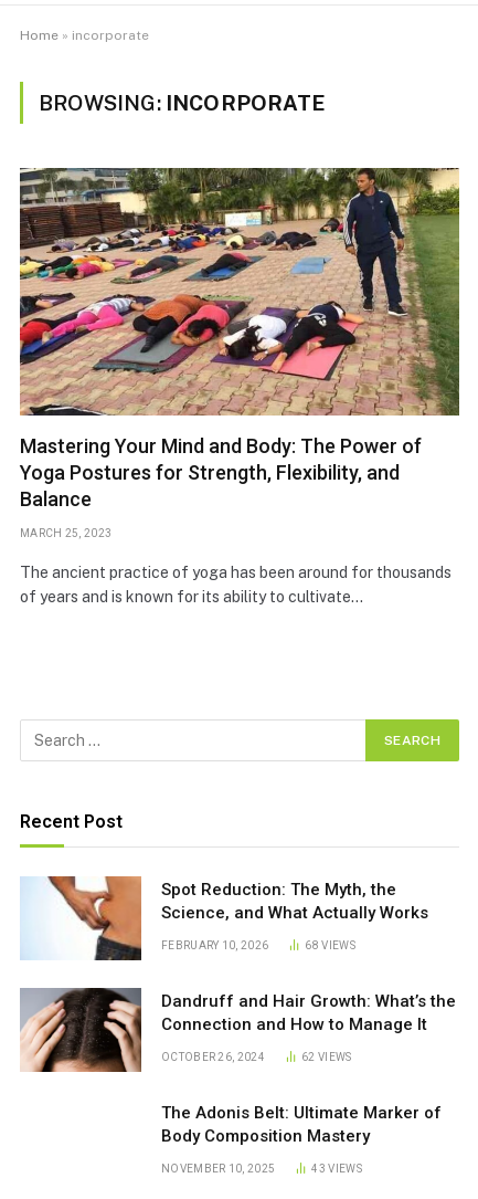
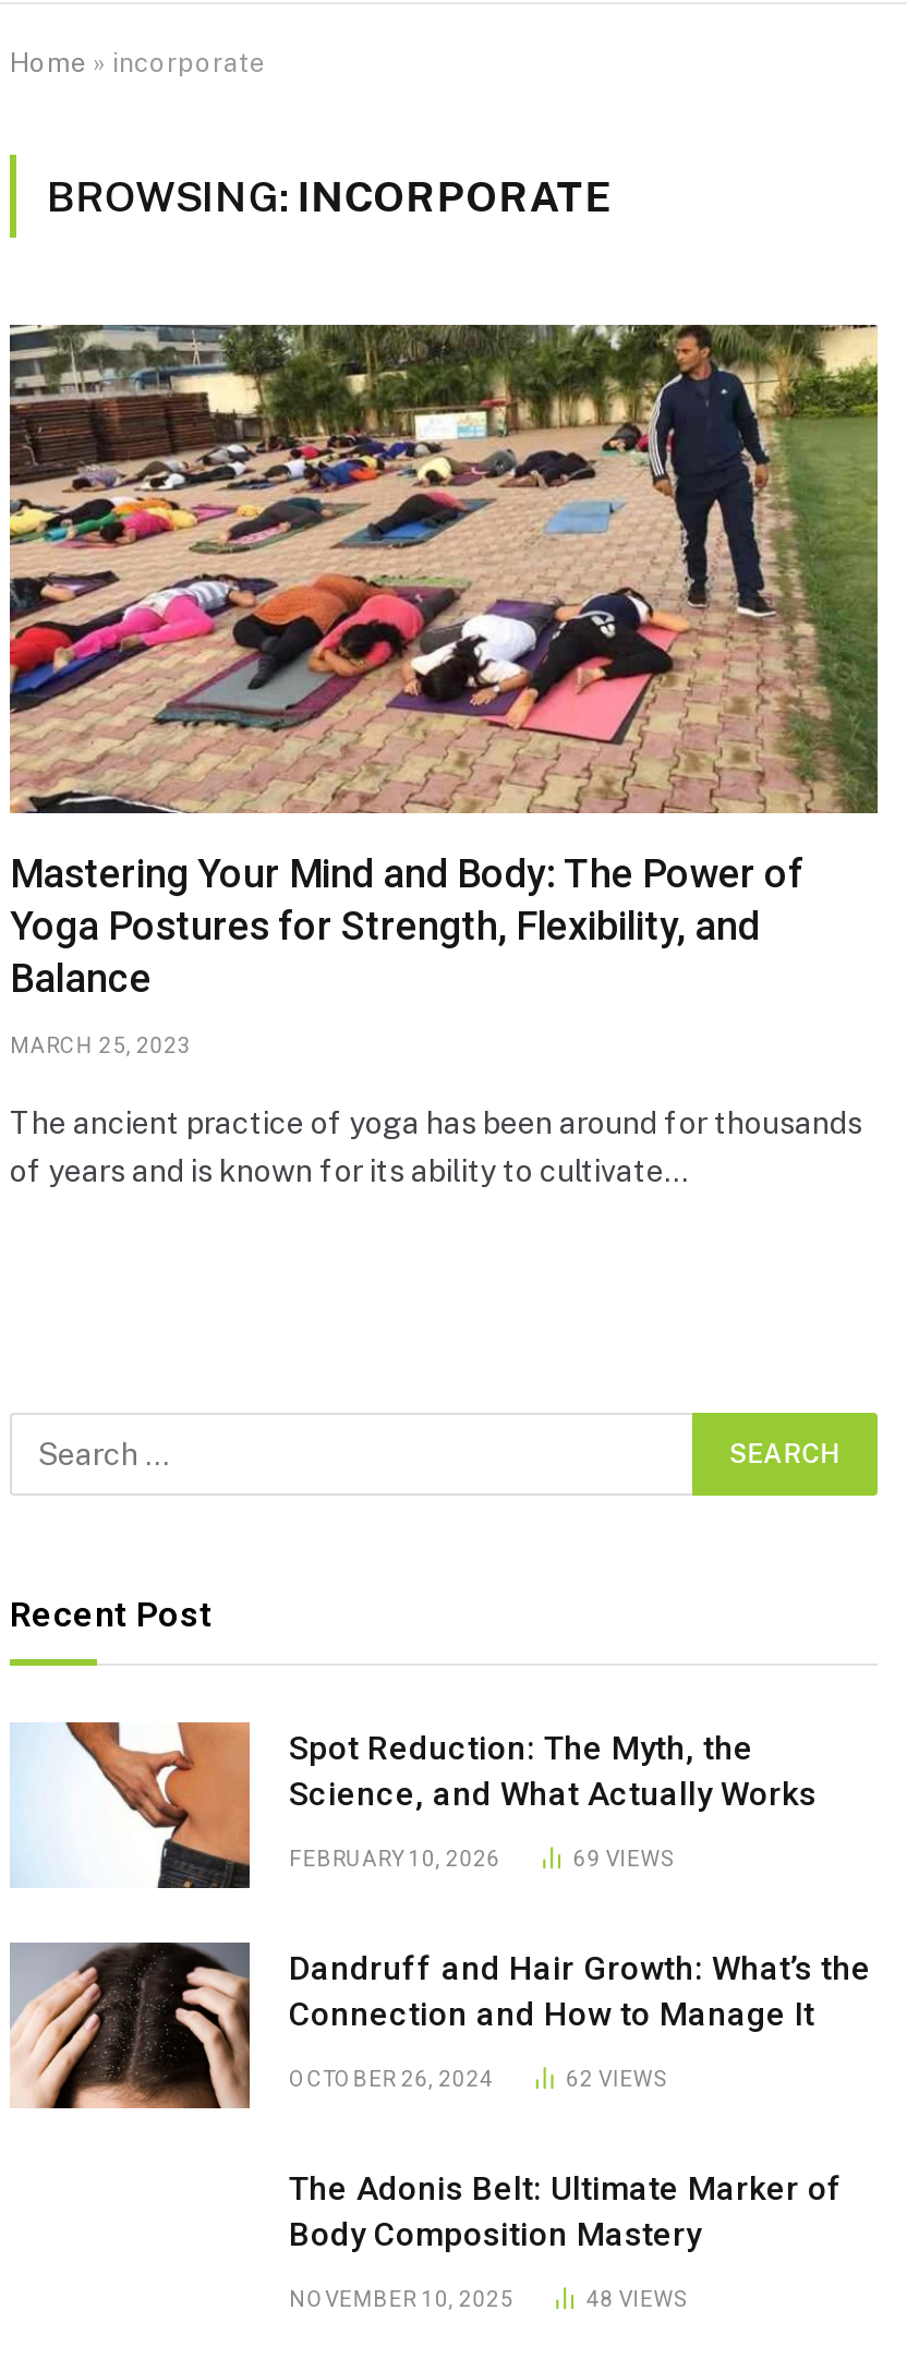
[305,939,355,951] 68 VIEWS -> [573,1846,672,1870] 69 VIEWS
[312,1162,362,1175] 43 VIEWS -> [586,2287,685,2311] 48 VIEWS

